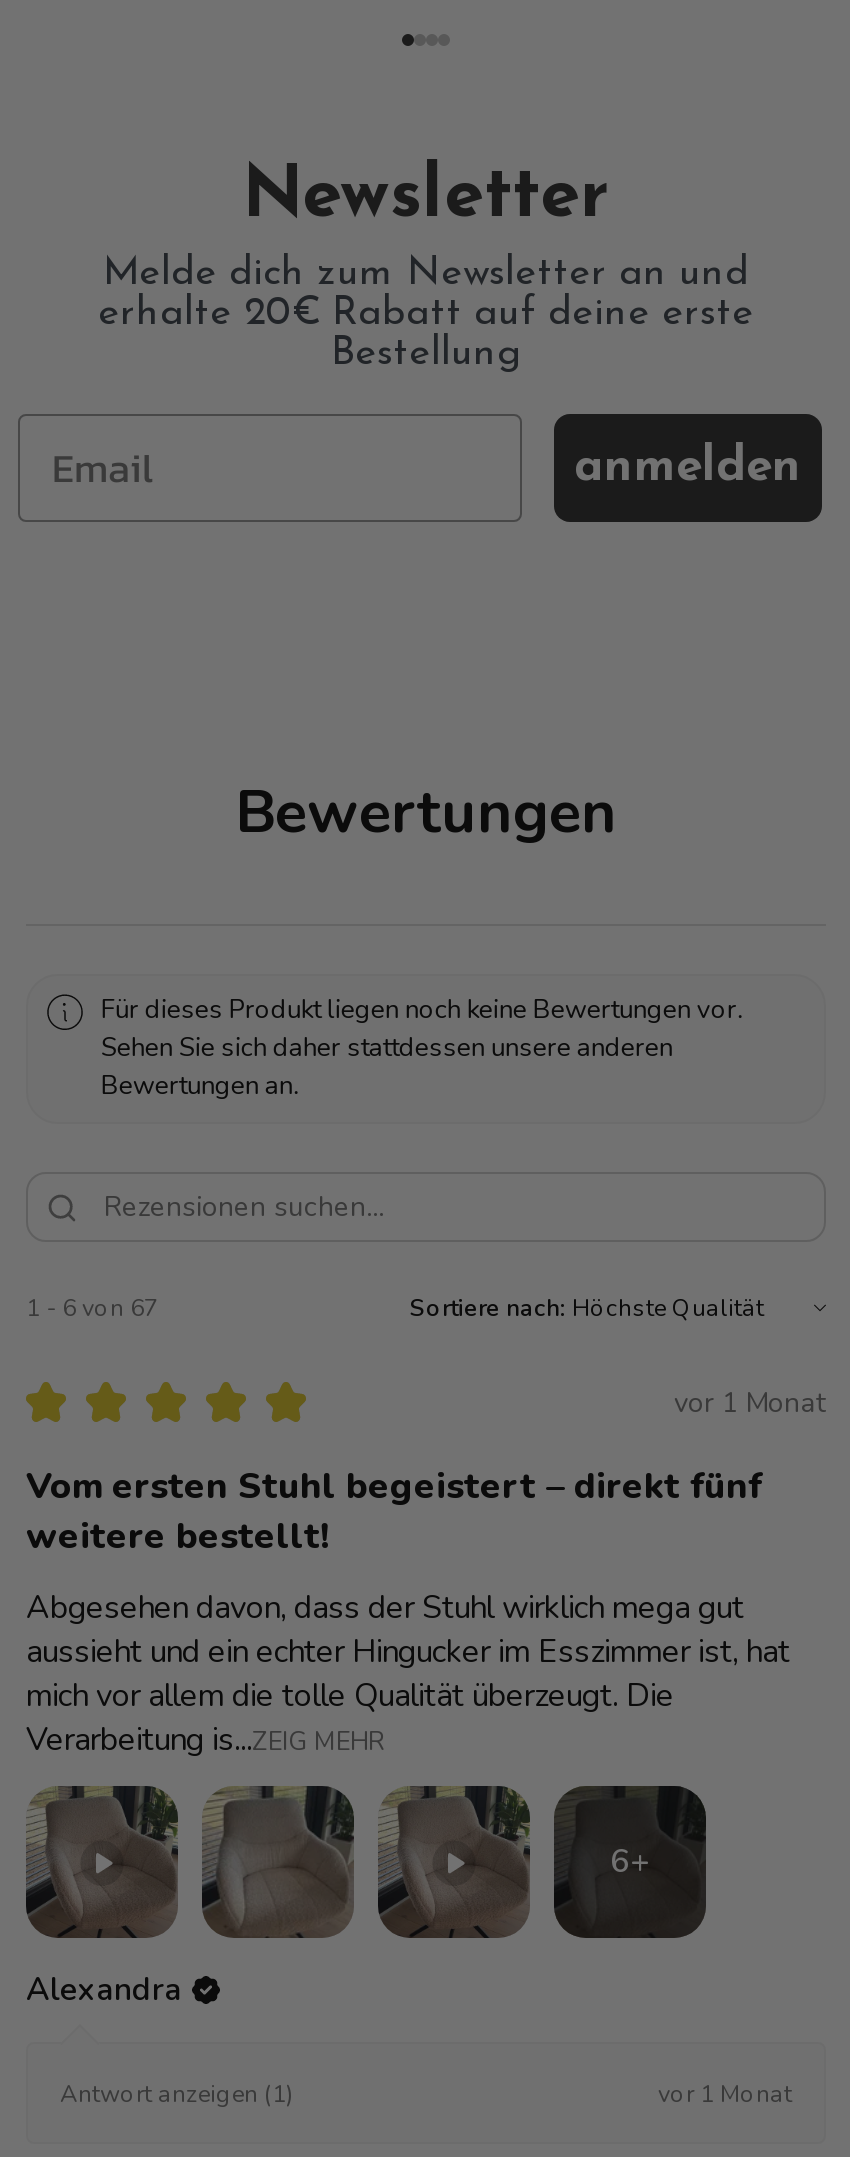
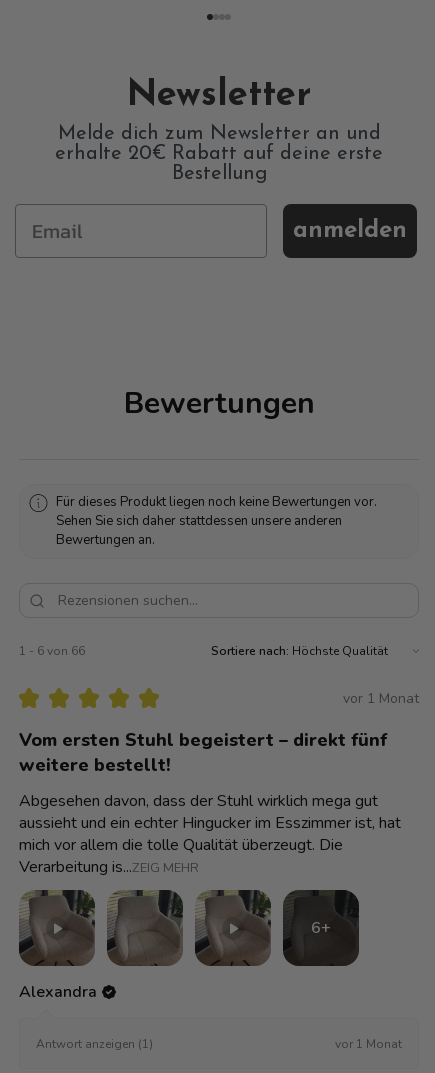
[26,1293,158,1325] 1 - 6 von 67 -> [19,643,85,659] 1 - 6 von 66

